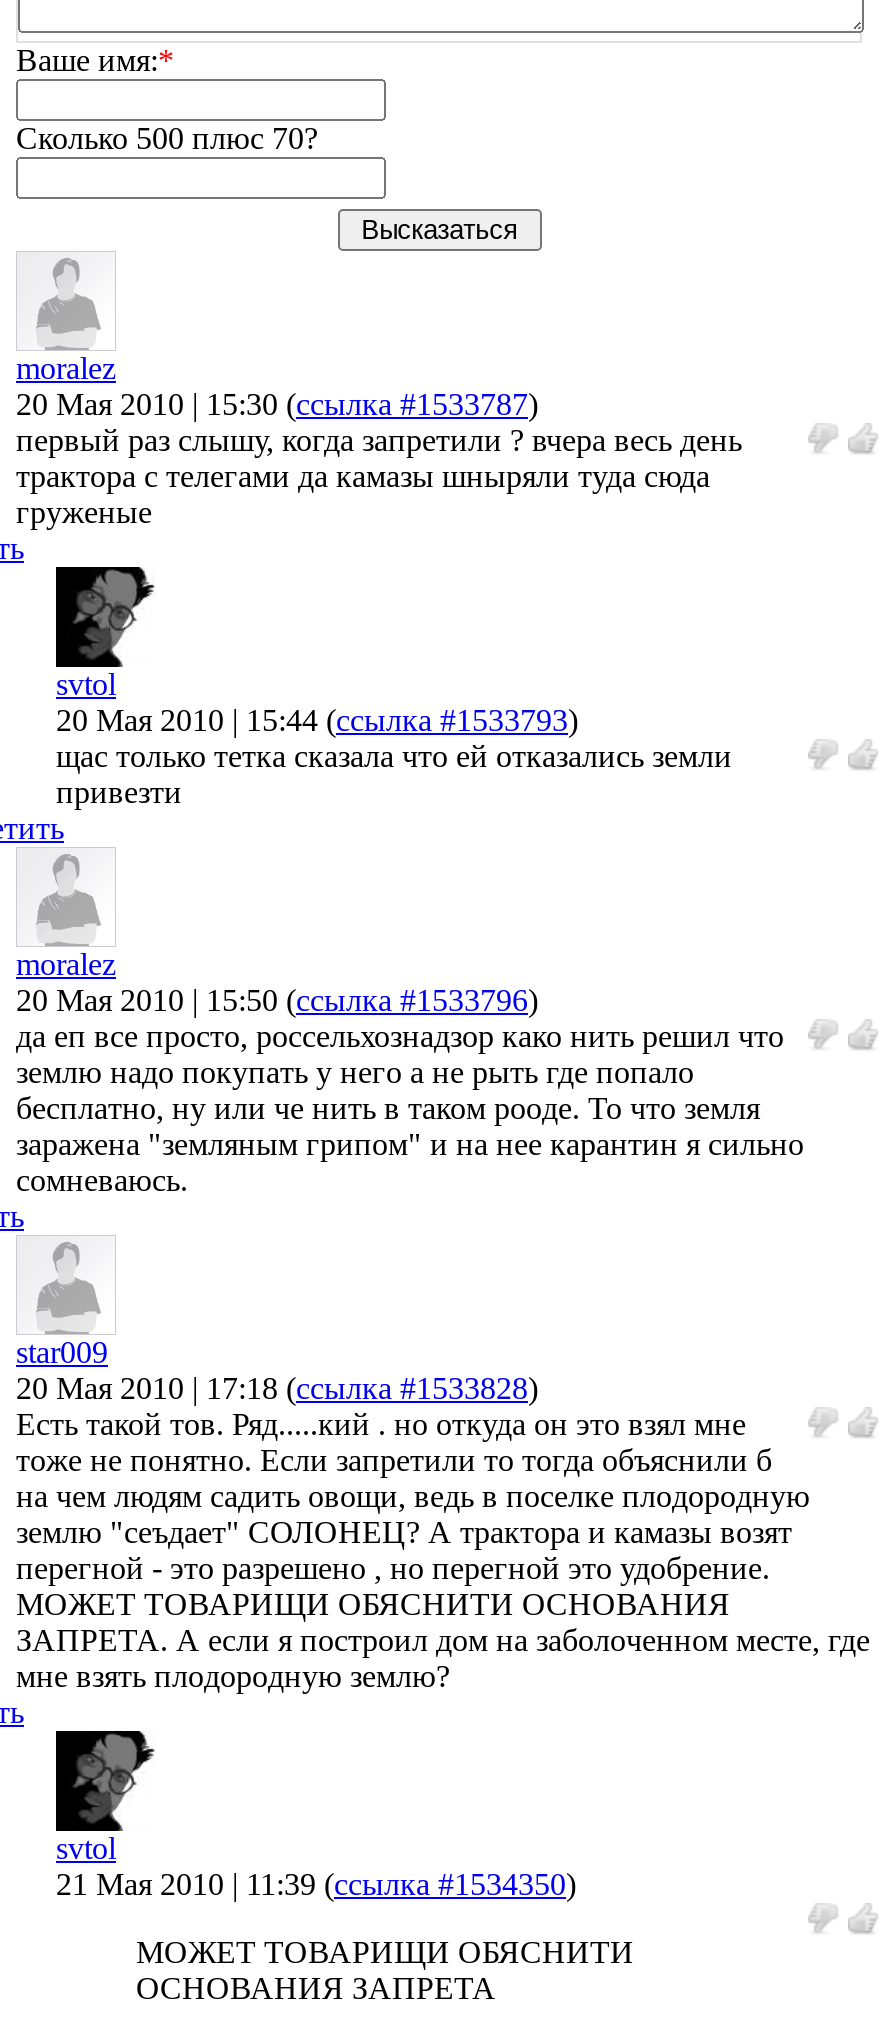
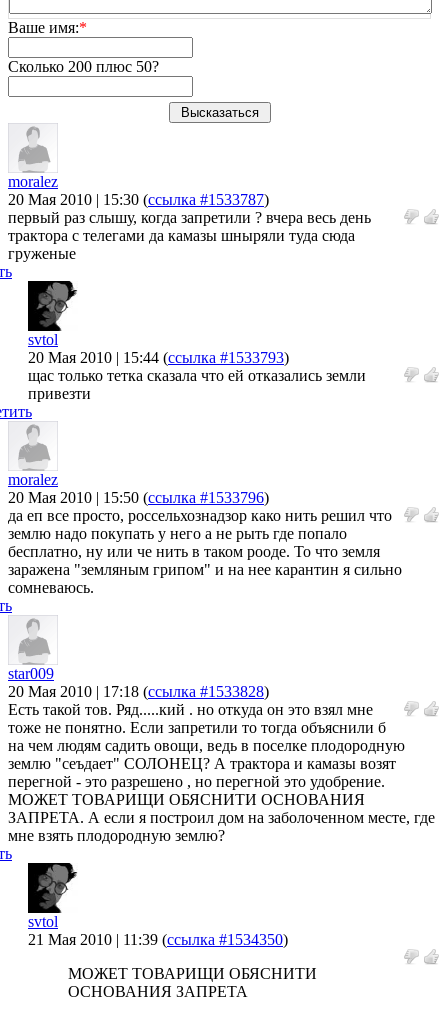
[16,121,318,155] Сколько 500 плюс 70? -> [8,58,159,75] Сколько 200 плюс 50?

